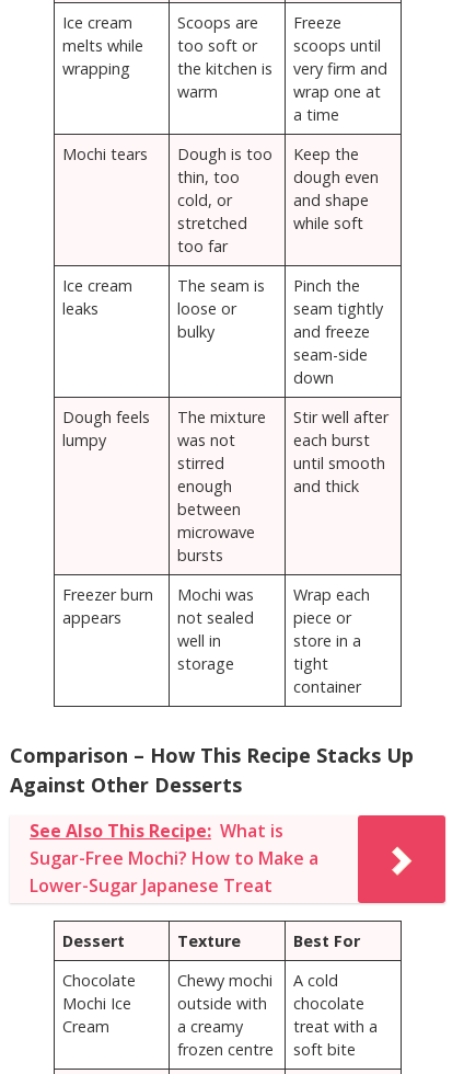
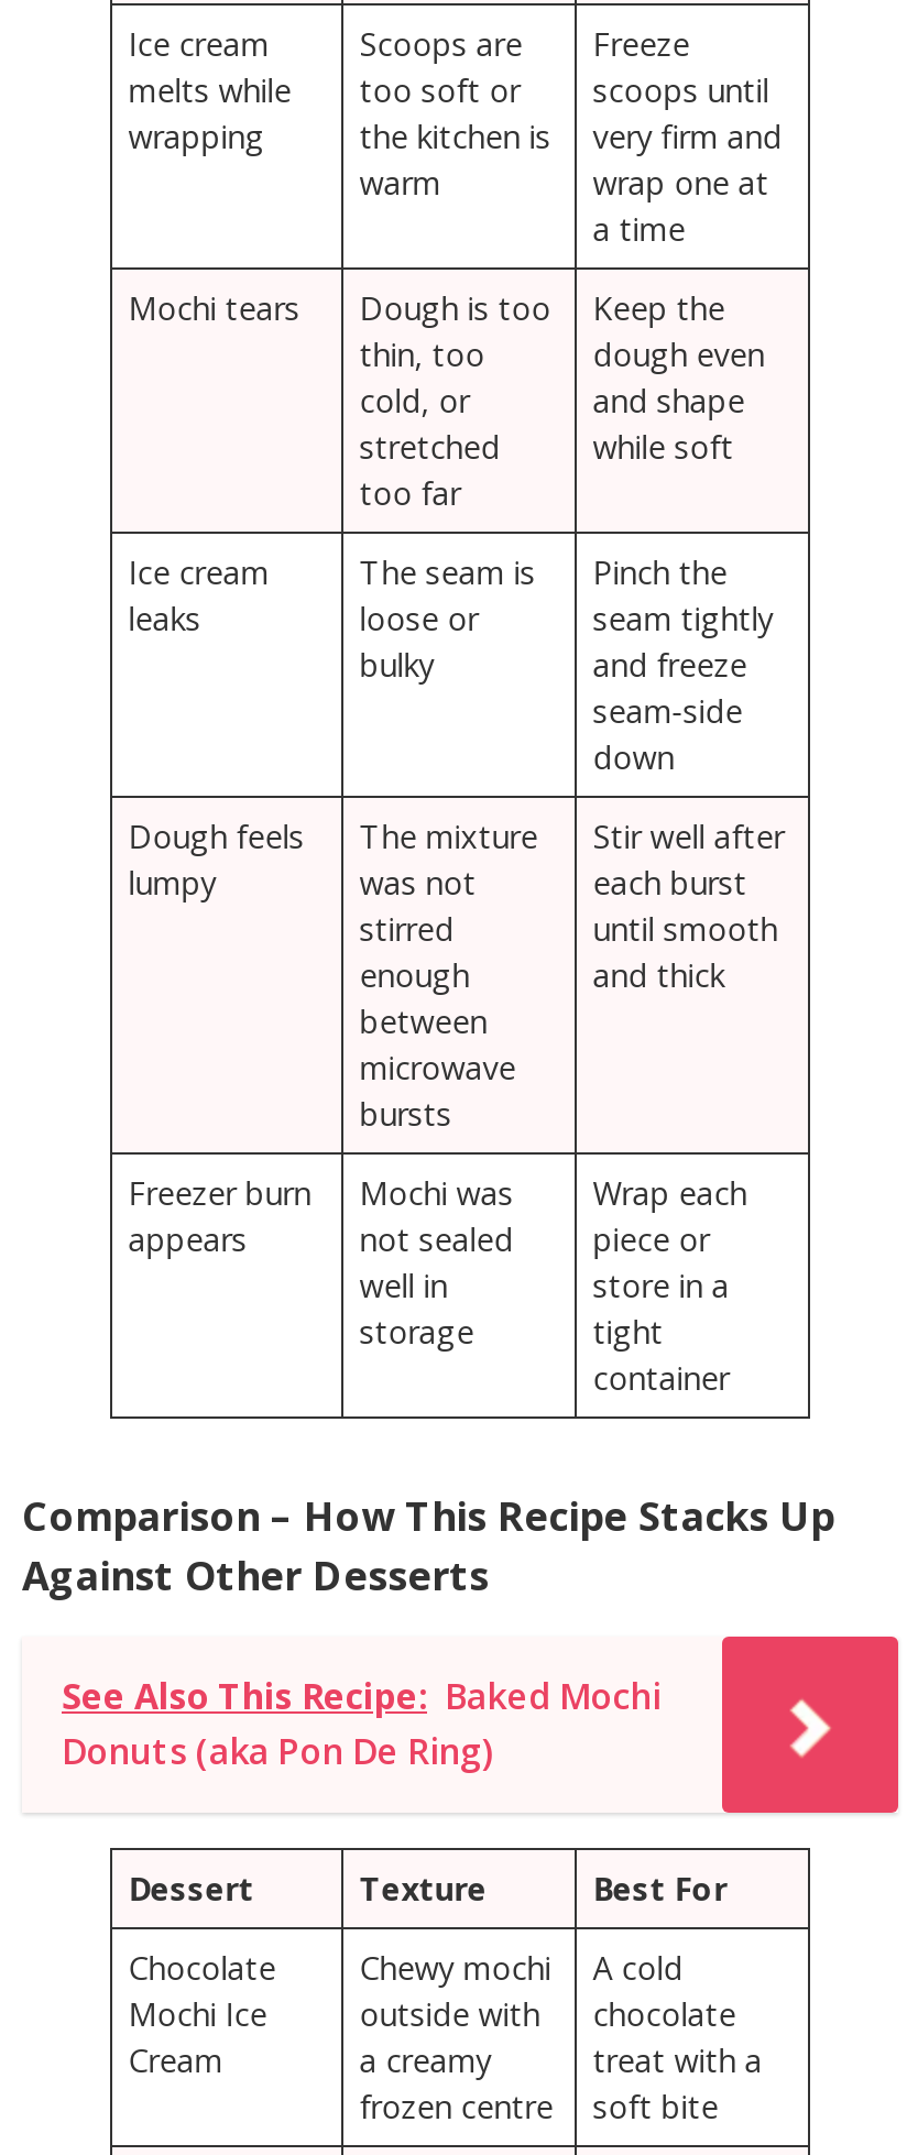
[30,819,318,898] See Also This Recipe: What is | Sugar-Free Mochi? How to Make a | Lower-Sugar Japanese Treat -> [62,1672,660,1776] See Also This Recipe: Baked Mochi | Donuts (aka Pon De Ring)

